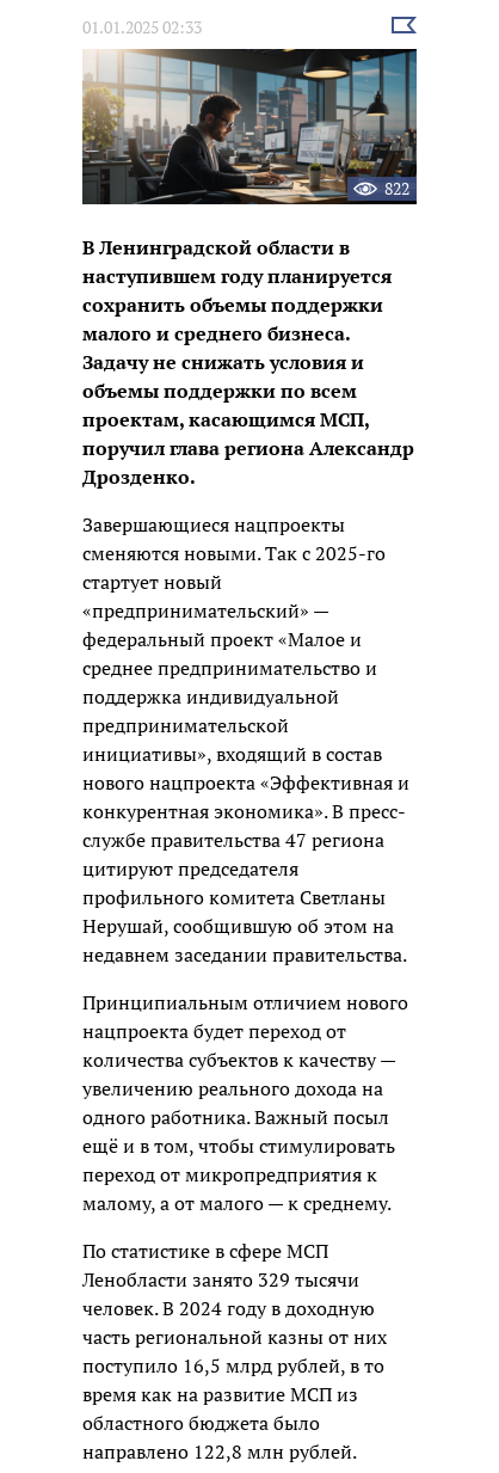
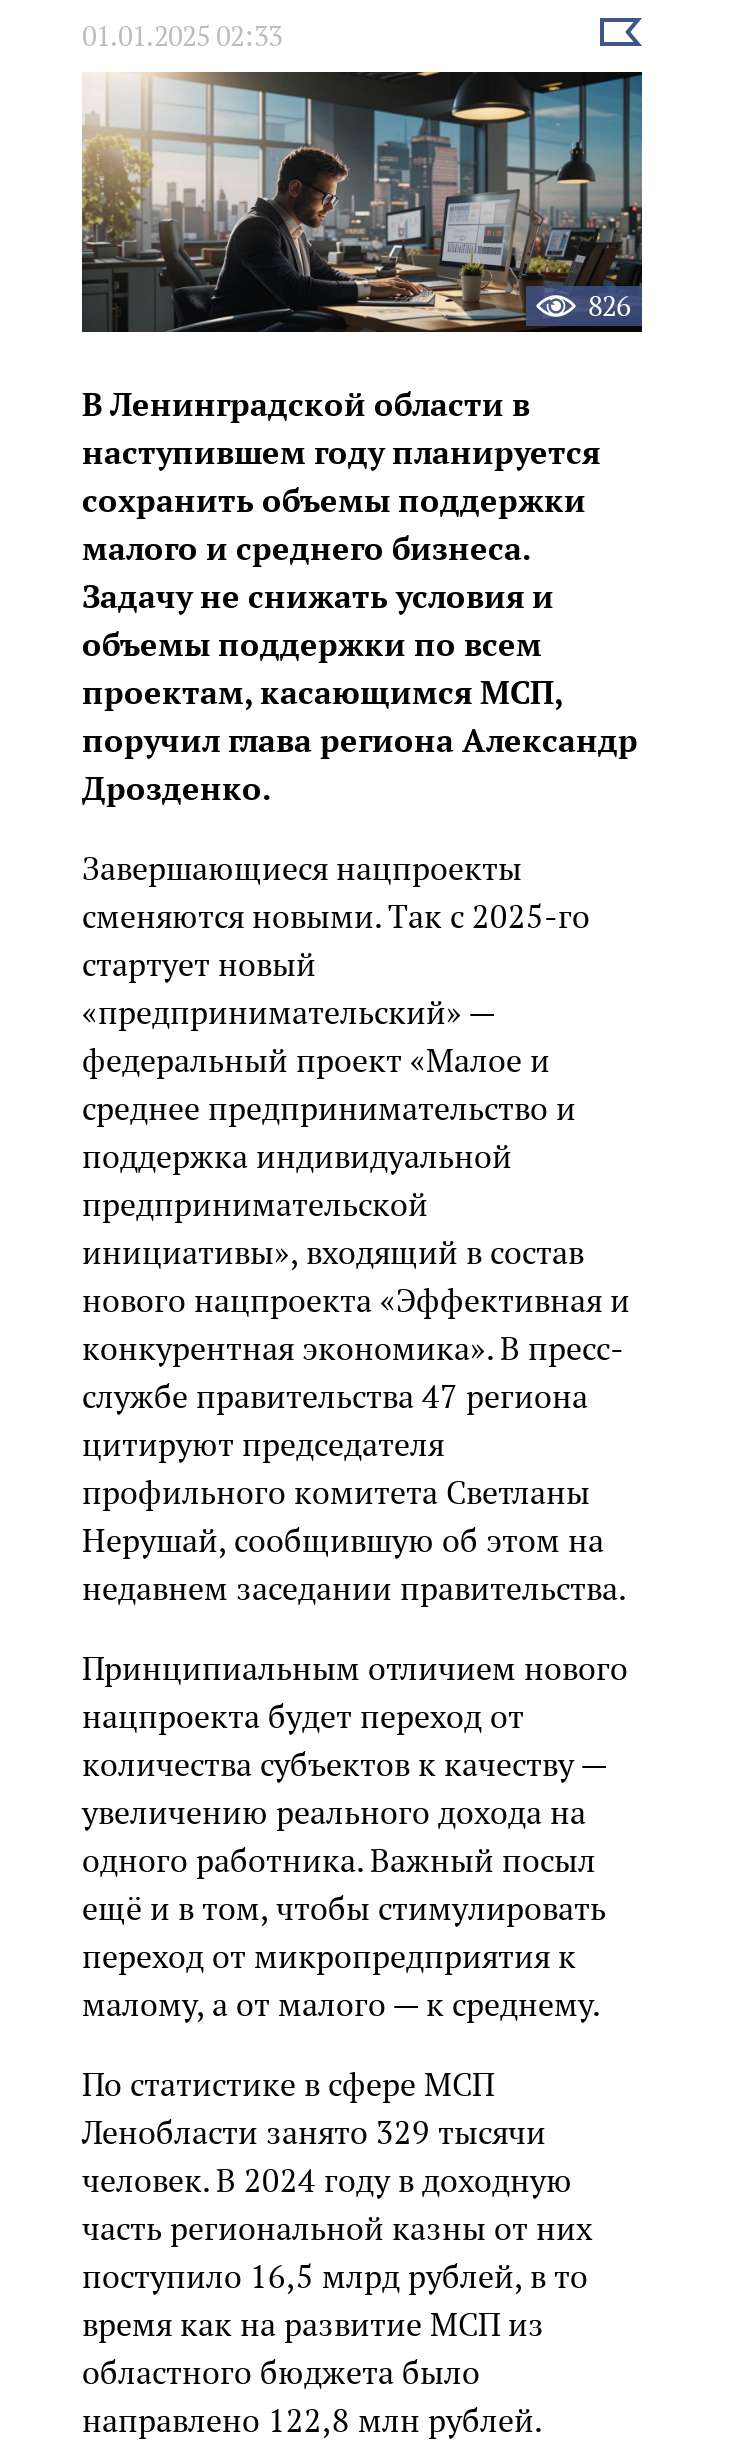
[384,176,409,199] 822 -> [588,285,630,323] 826

